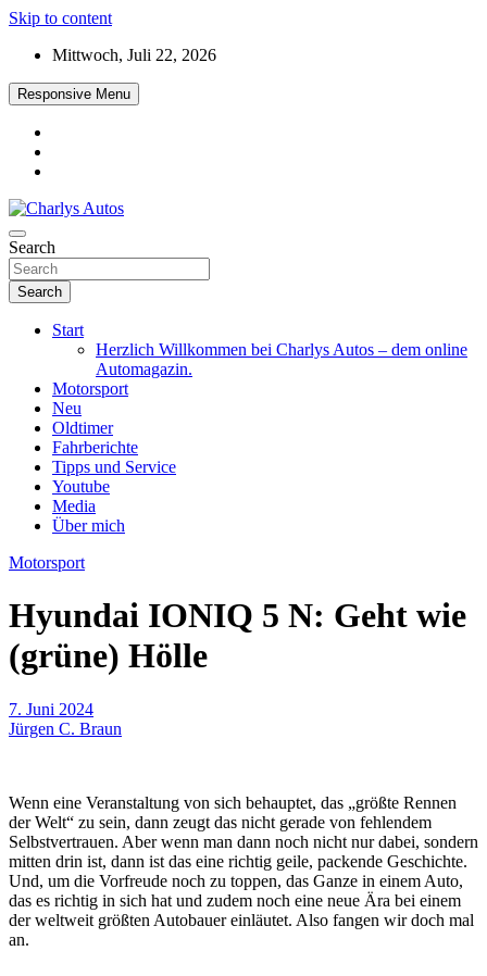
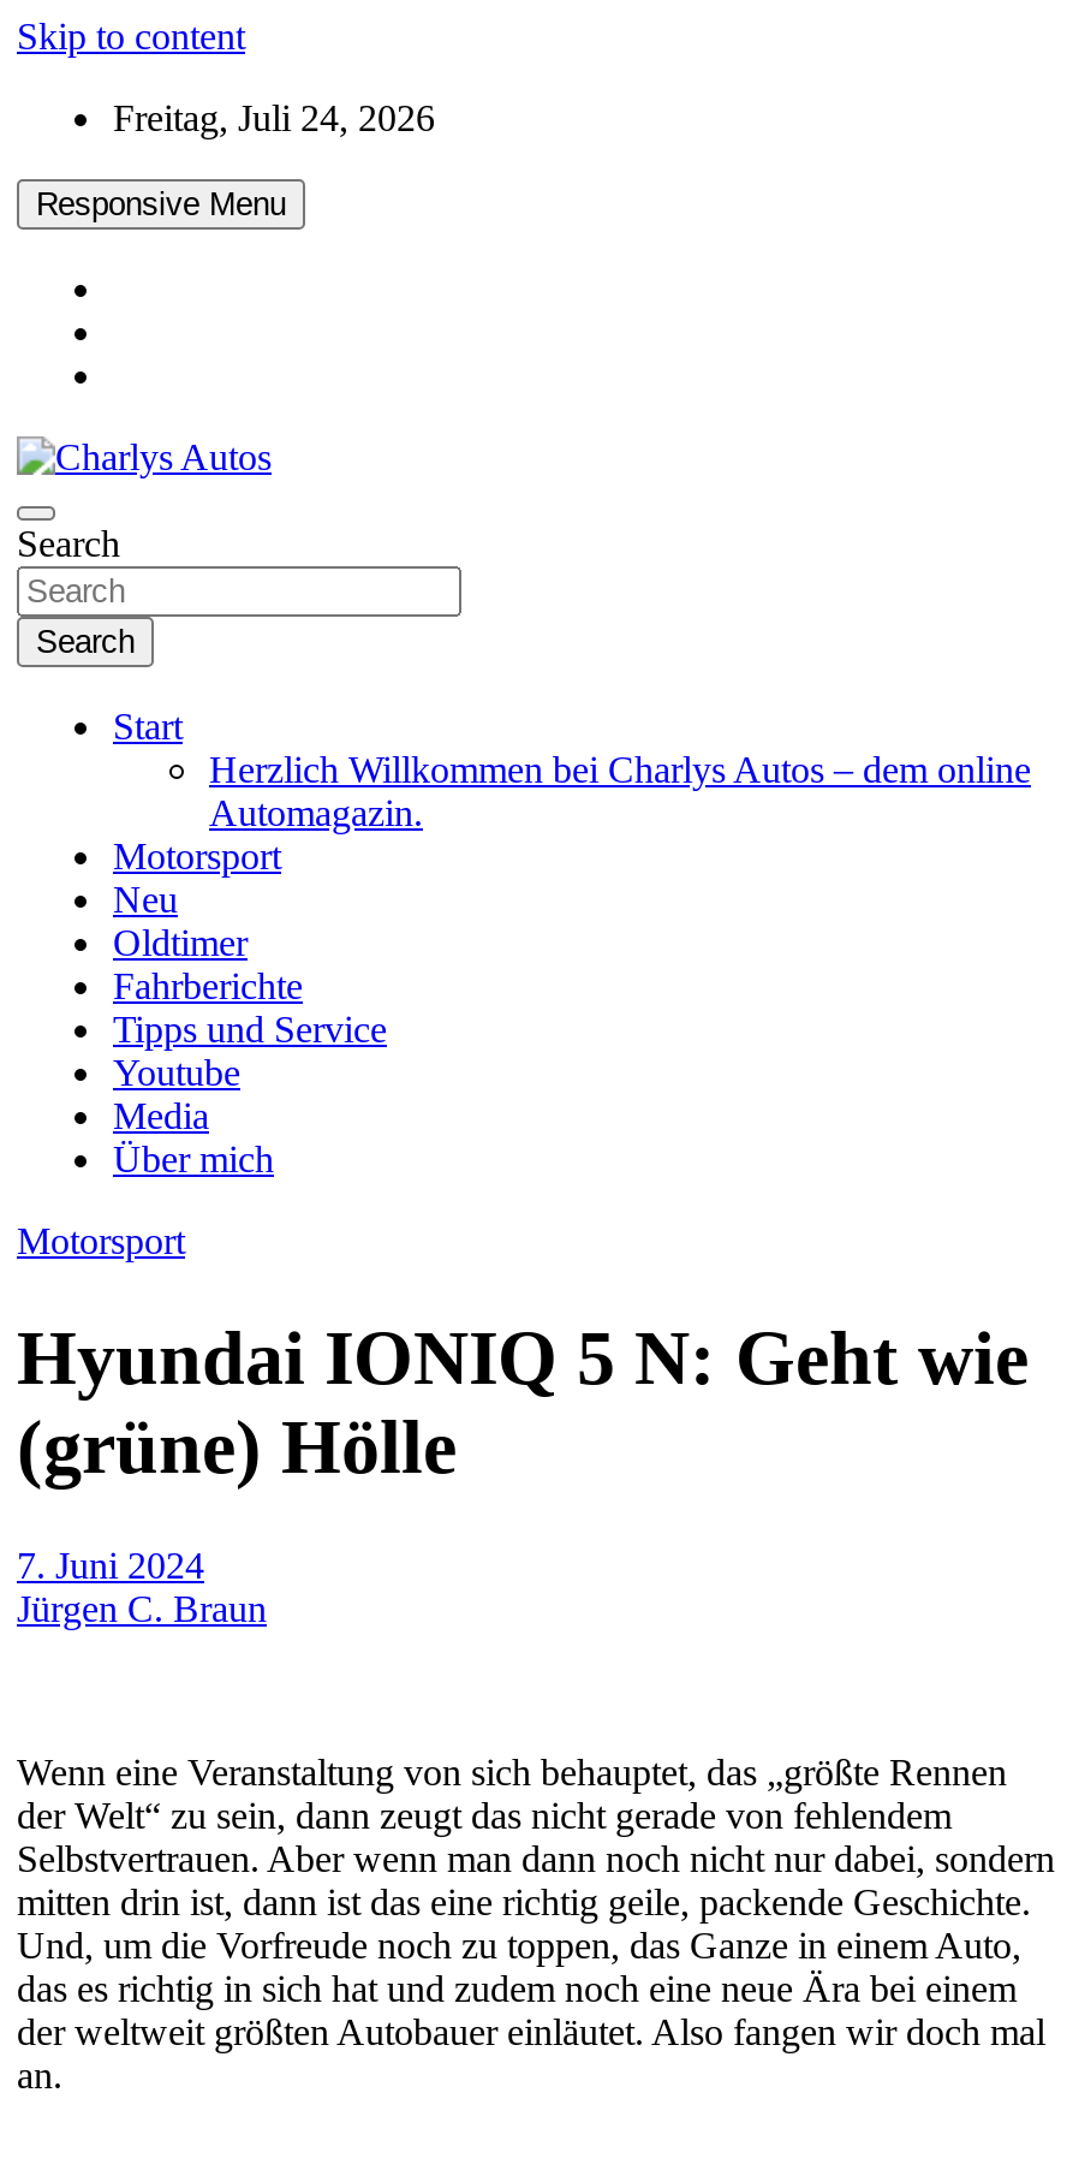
[52,46,216,64] Mittwoch, Juli 22, 2026 -> [113,97,435,138] Freitag, Juli 24, 2026

